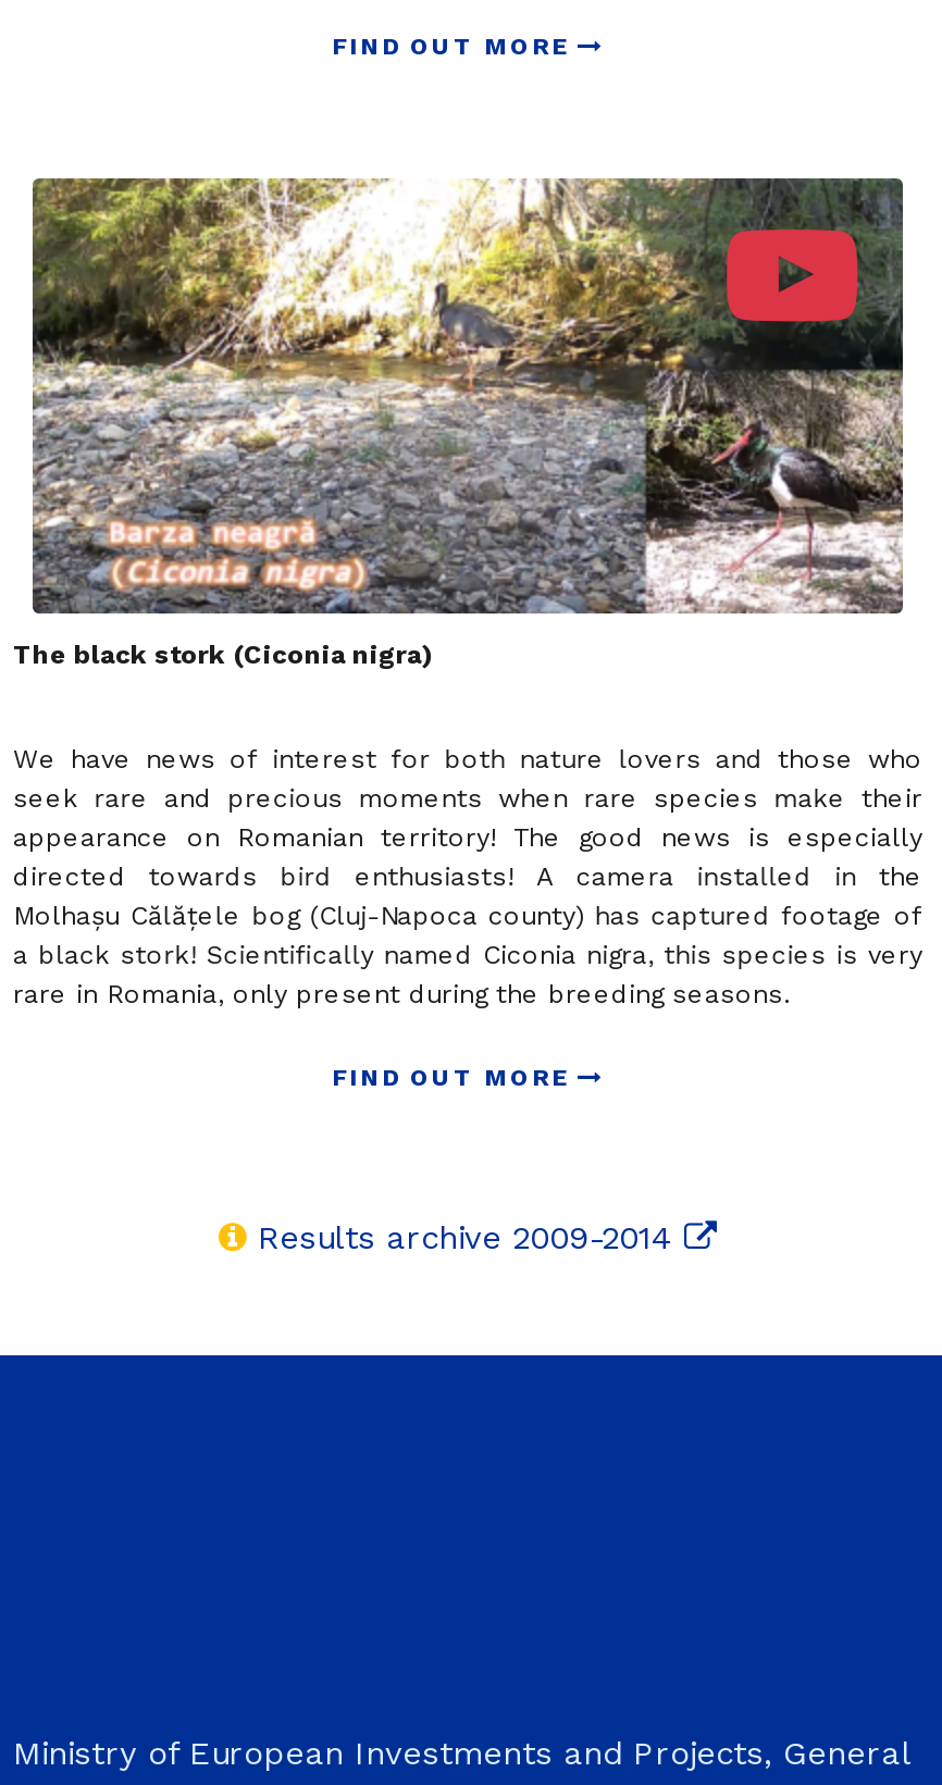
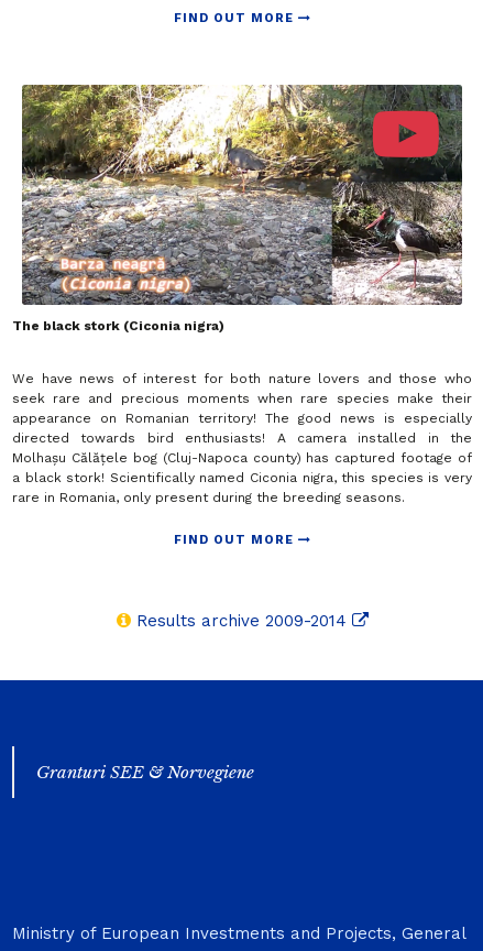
none -> [36,762,254,783] Granturi SEE & Norvegiene

